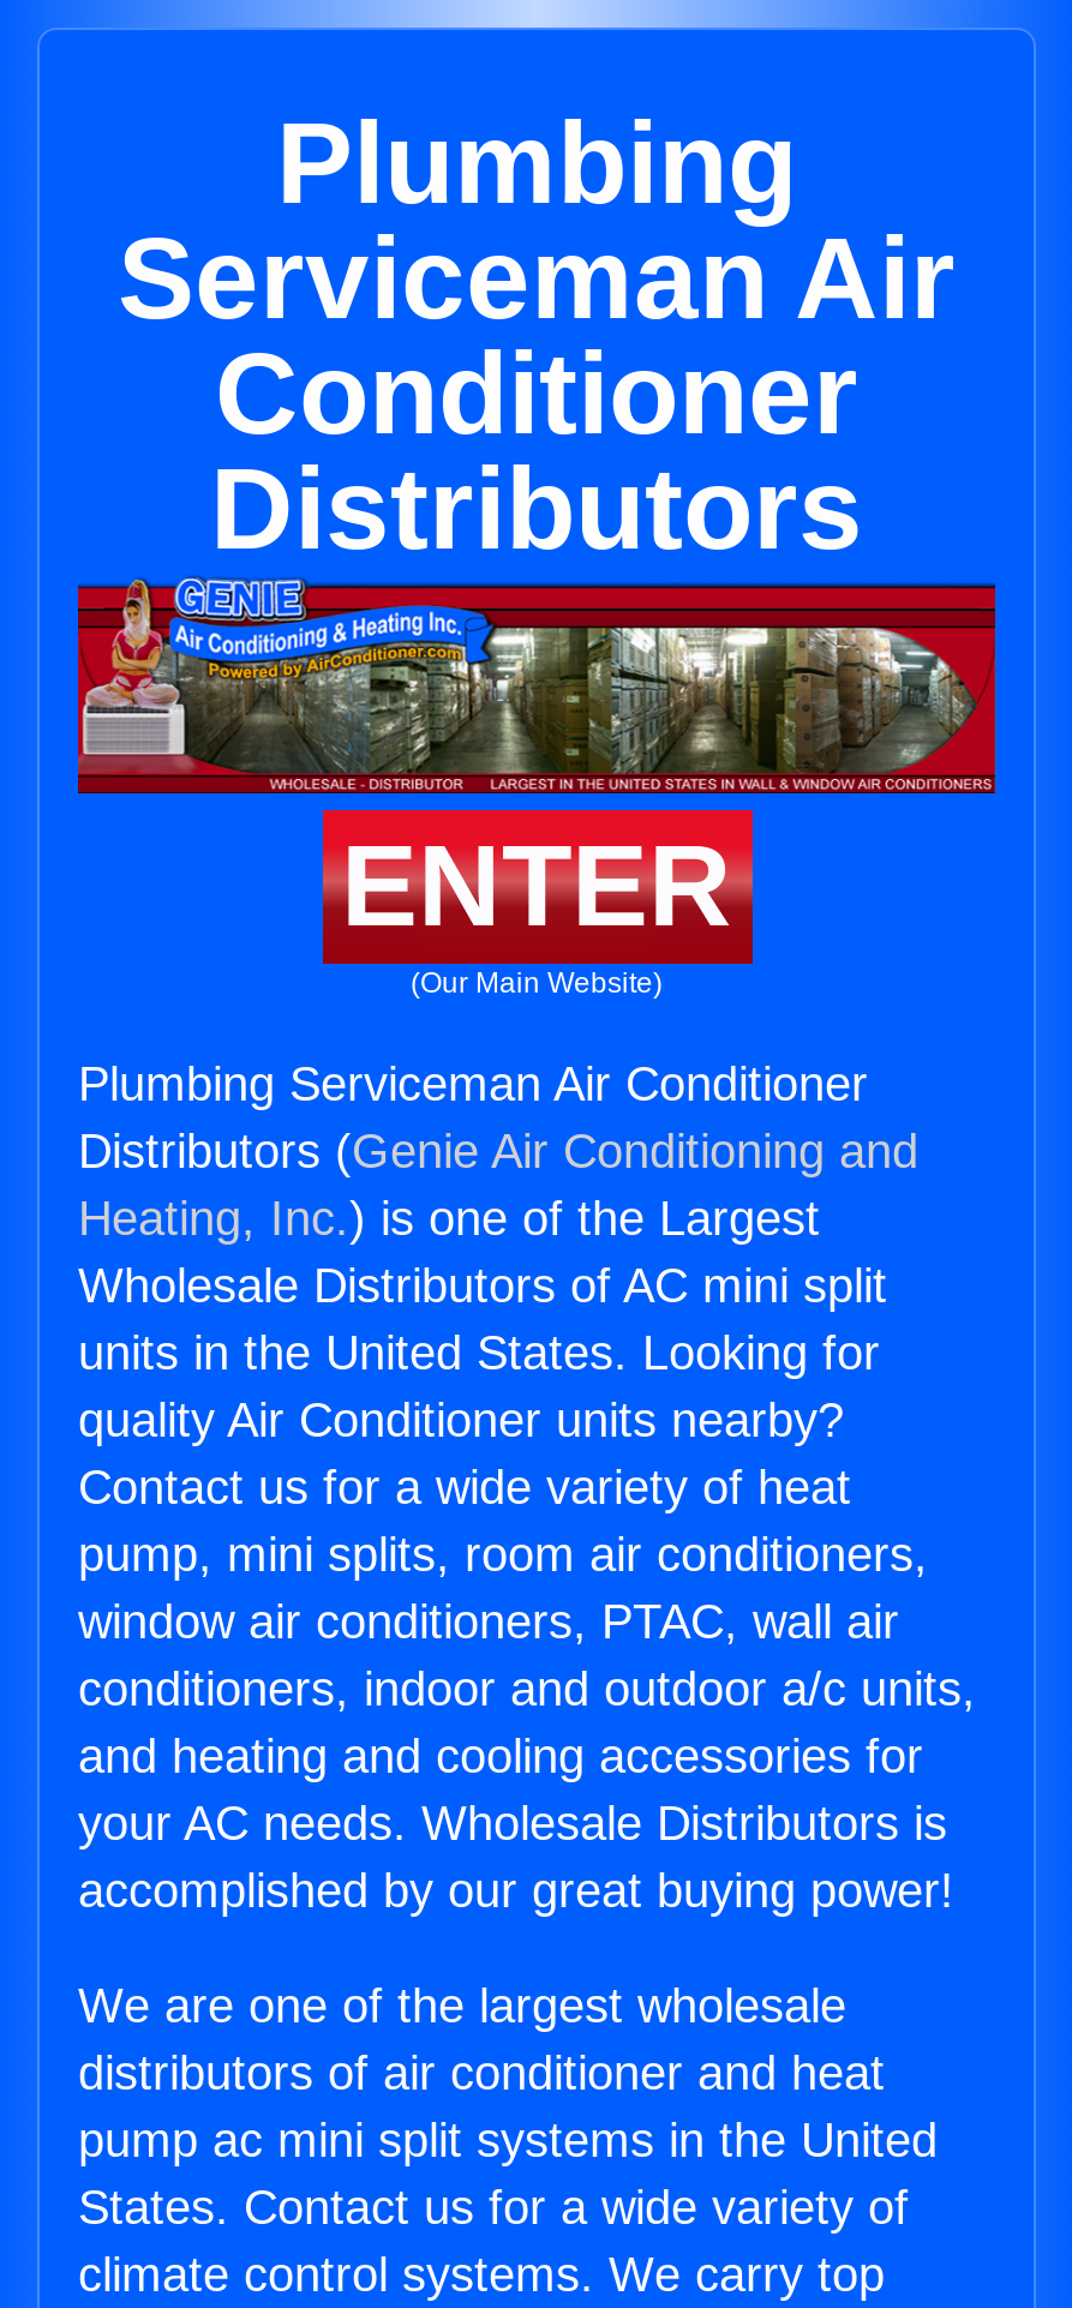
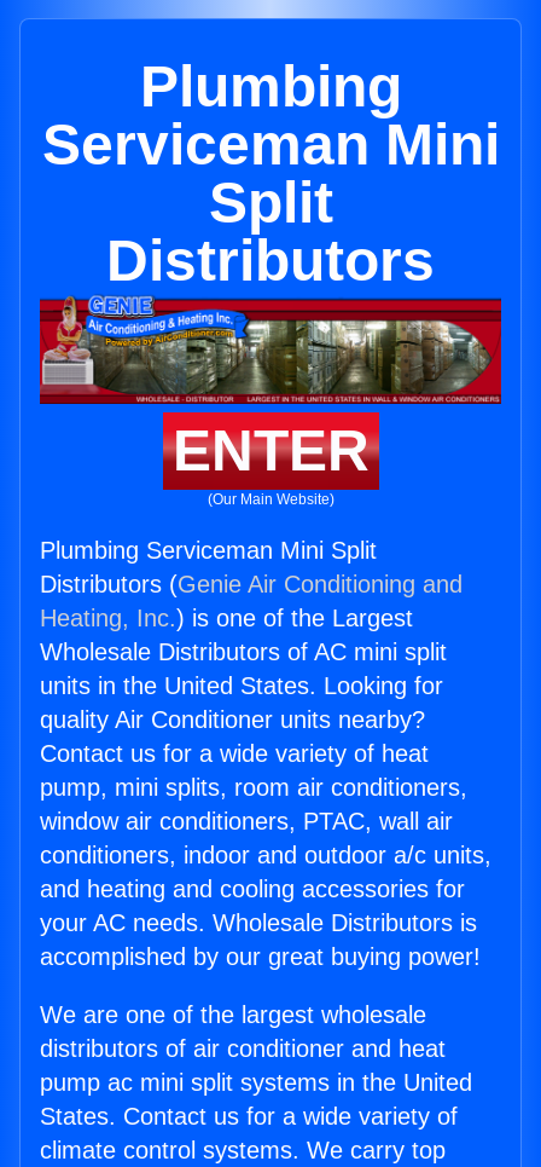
[118,215,956,457] Serviceman Air | Conditioner -> [42,112,499,235] Serviceman Mini | Split
[78,1058,868,1110] Plumbing Serviceman Air Conditioner -> [40,537,377,564] Plumbing Serviceman Mini Split

